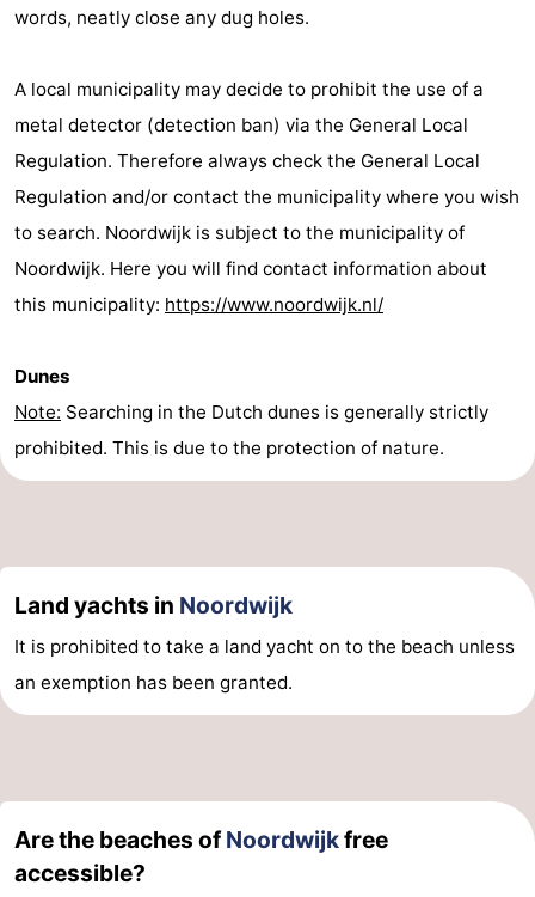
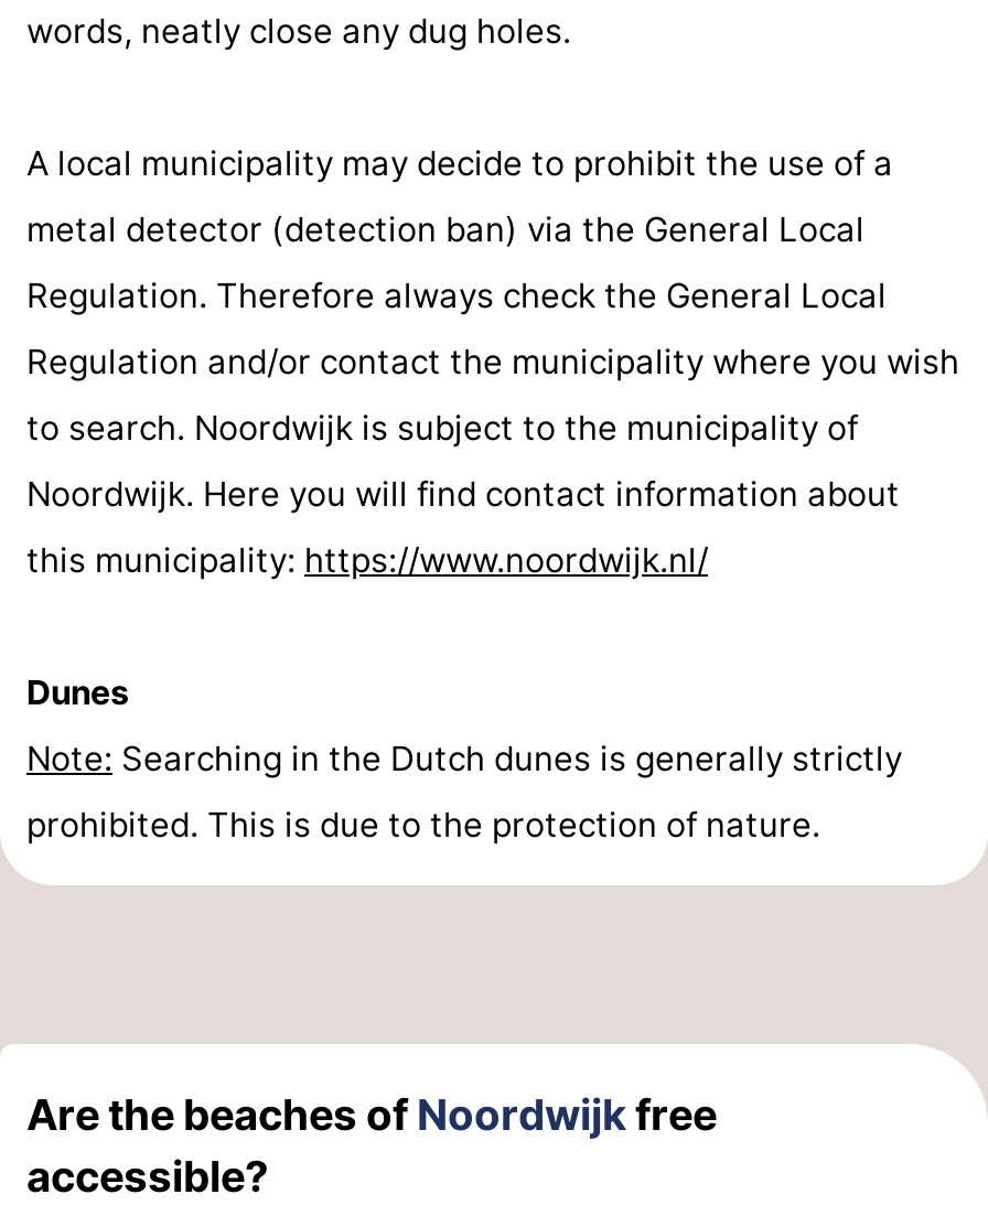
[14,591,515,694] Land yachts in Noordwijk | It is prohibited to take a land yacht on to the beach unless | an exemption has been granted. -> none

